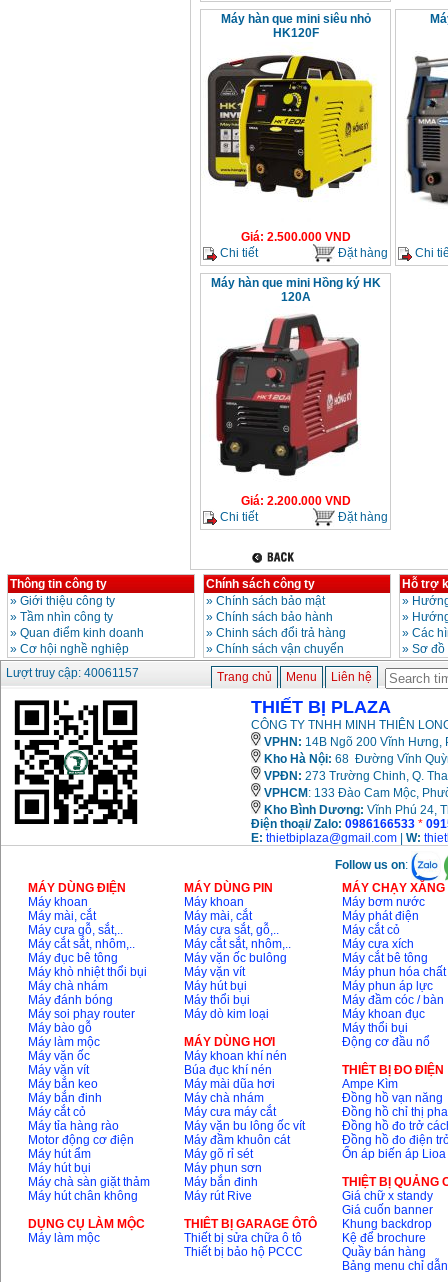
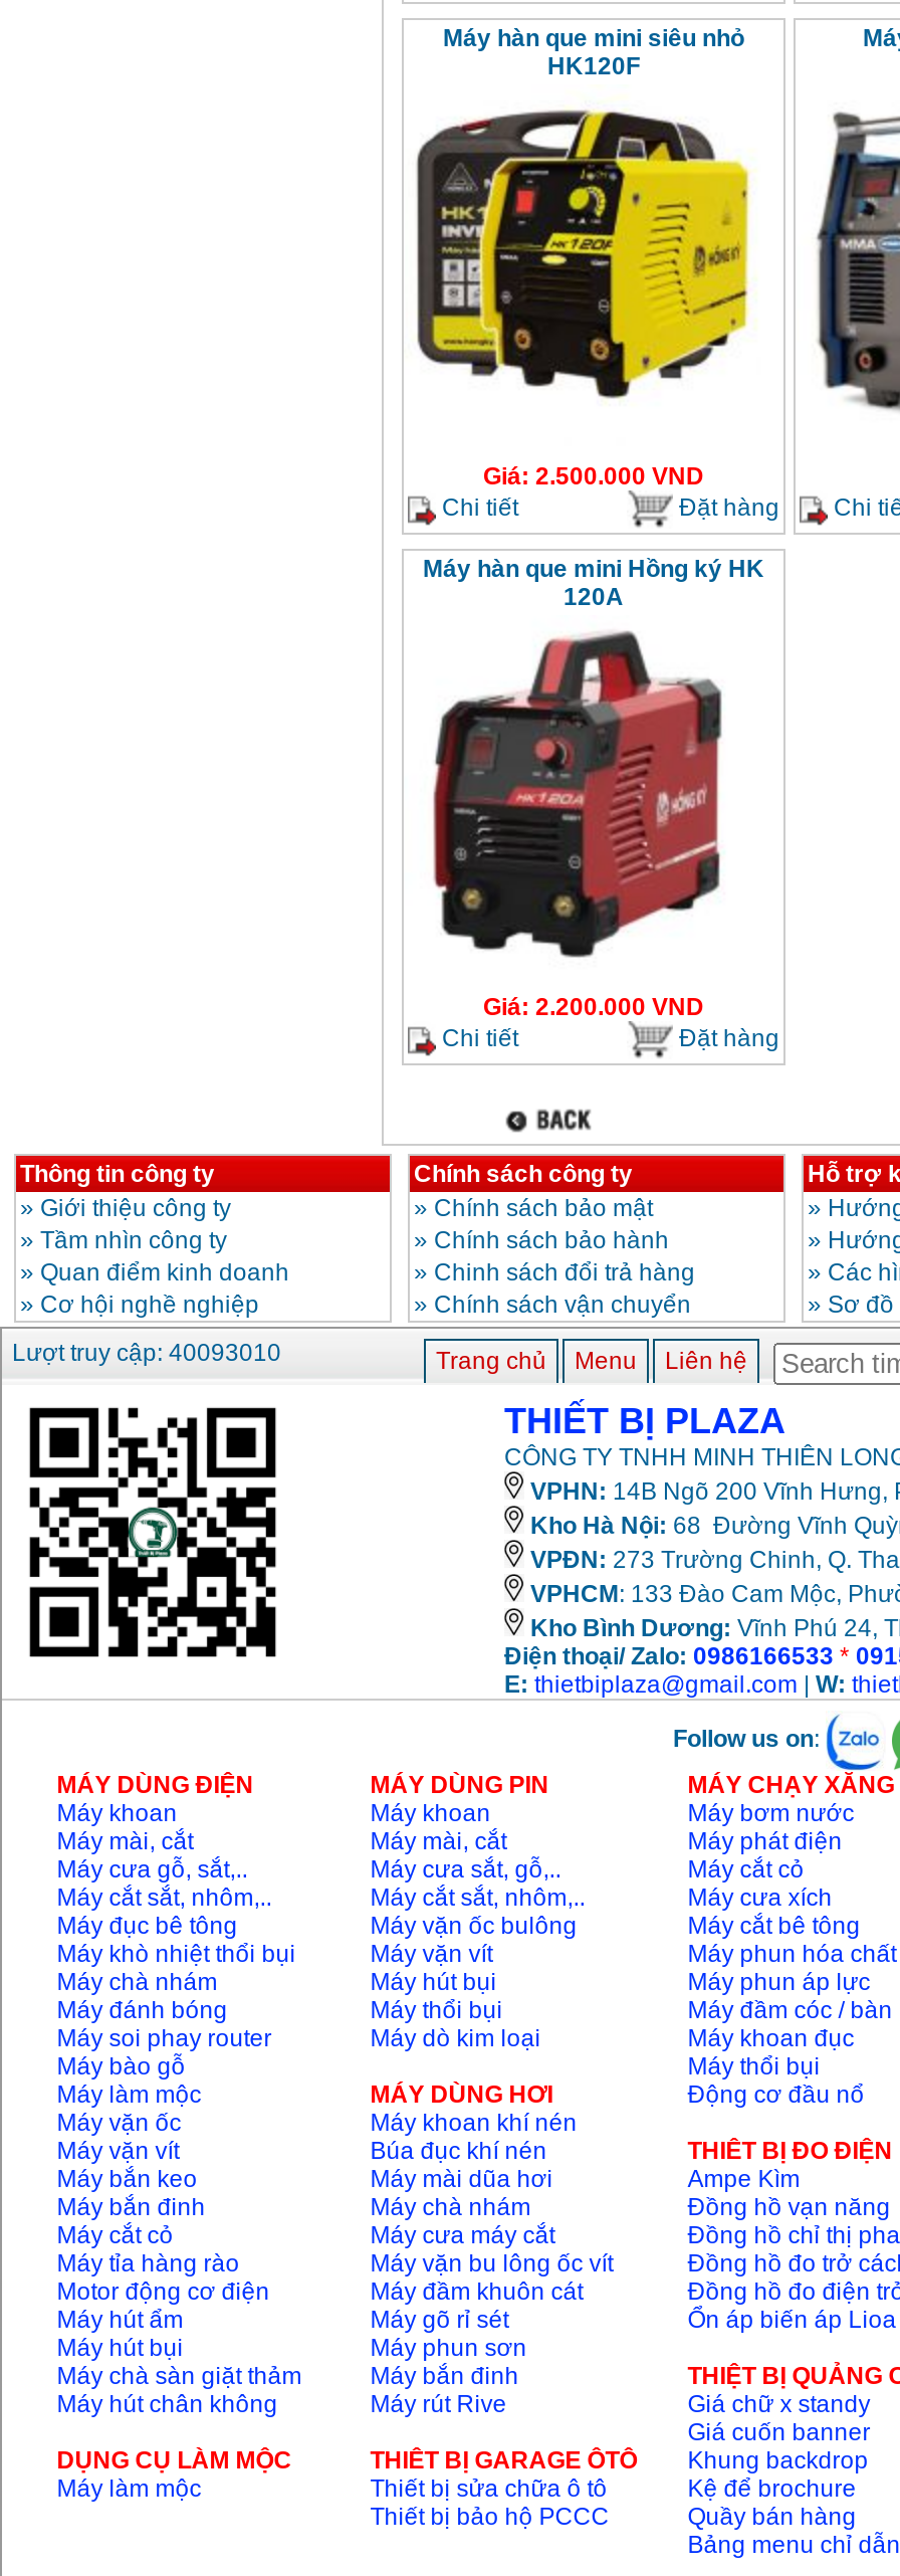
[6,666,139,680] Lượt truy cập: 40061157 -> [12,1339,281,1367] Lượt truy cập: 40093010

